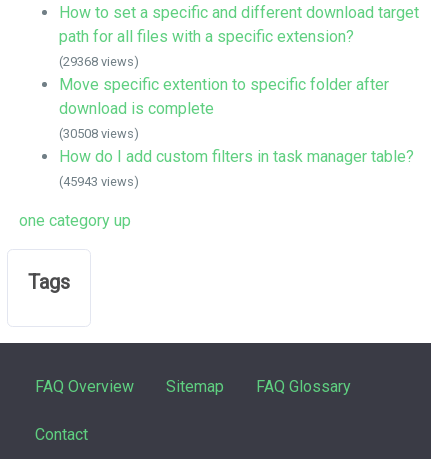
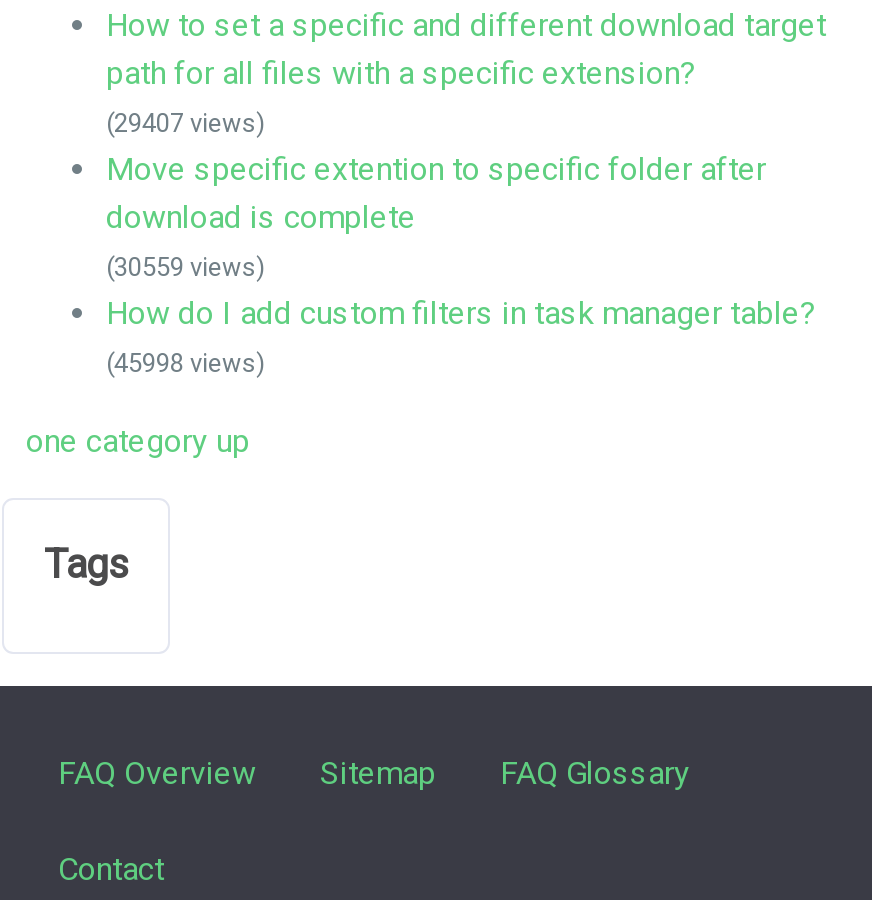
[59,54,139,69] (29368 views) -> [106,108,266,138] (29407 views)
[59,126,139,141] (30508 views) -> [106,252,266,282] (30559 views)
[59,174,139,189] (45943 views) -> [106,348,266,378] (45998 views)

